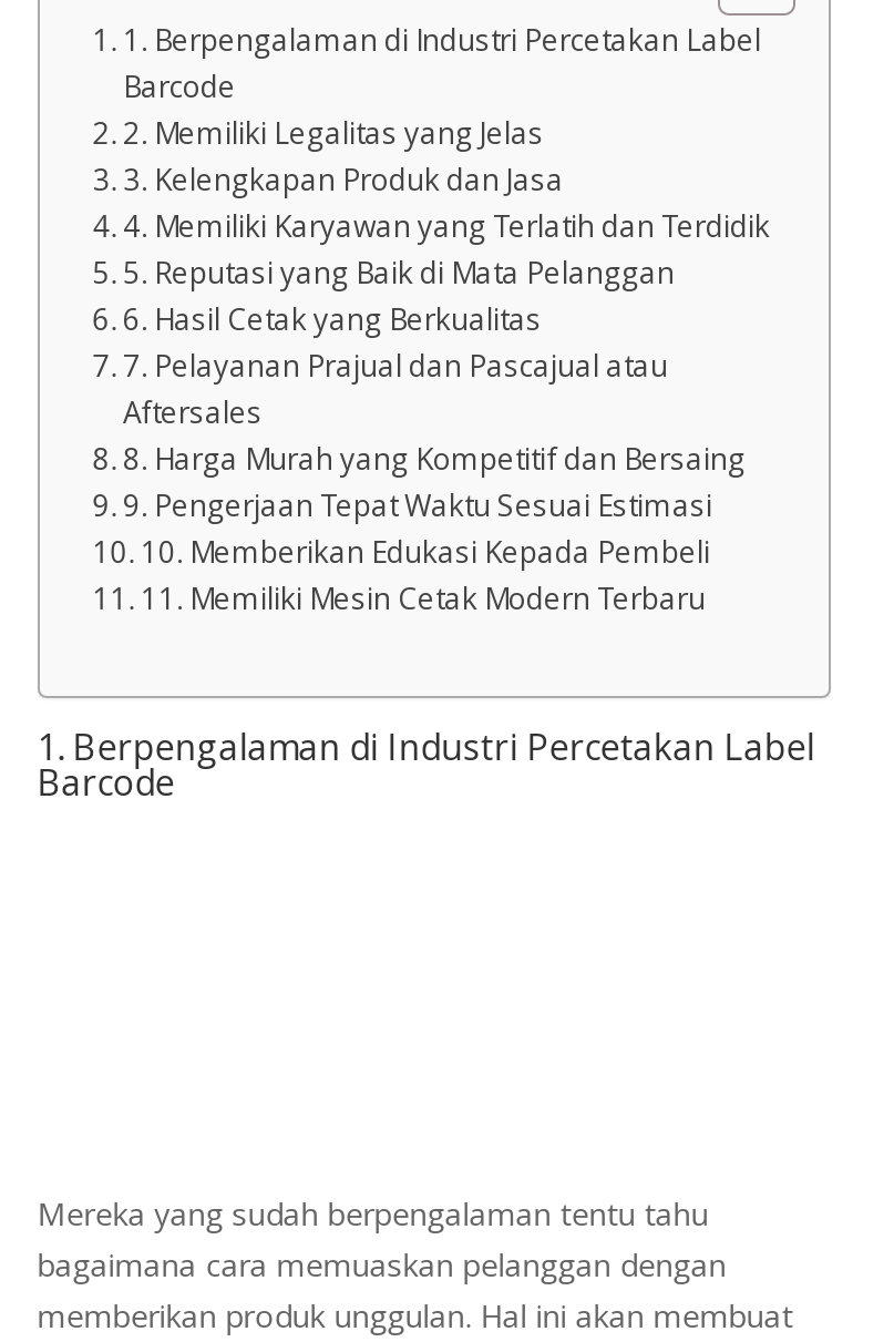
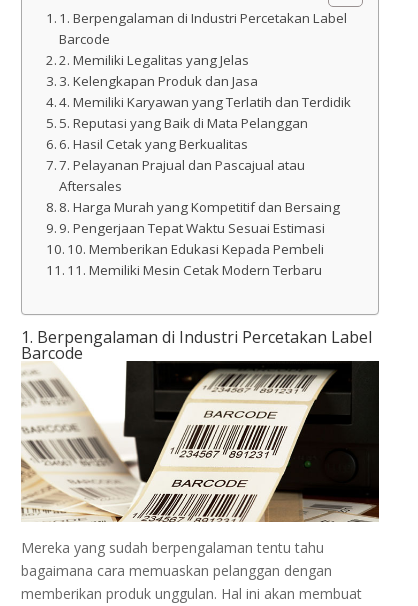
none -> [20,360,380,523] [image]

